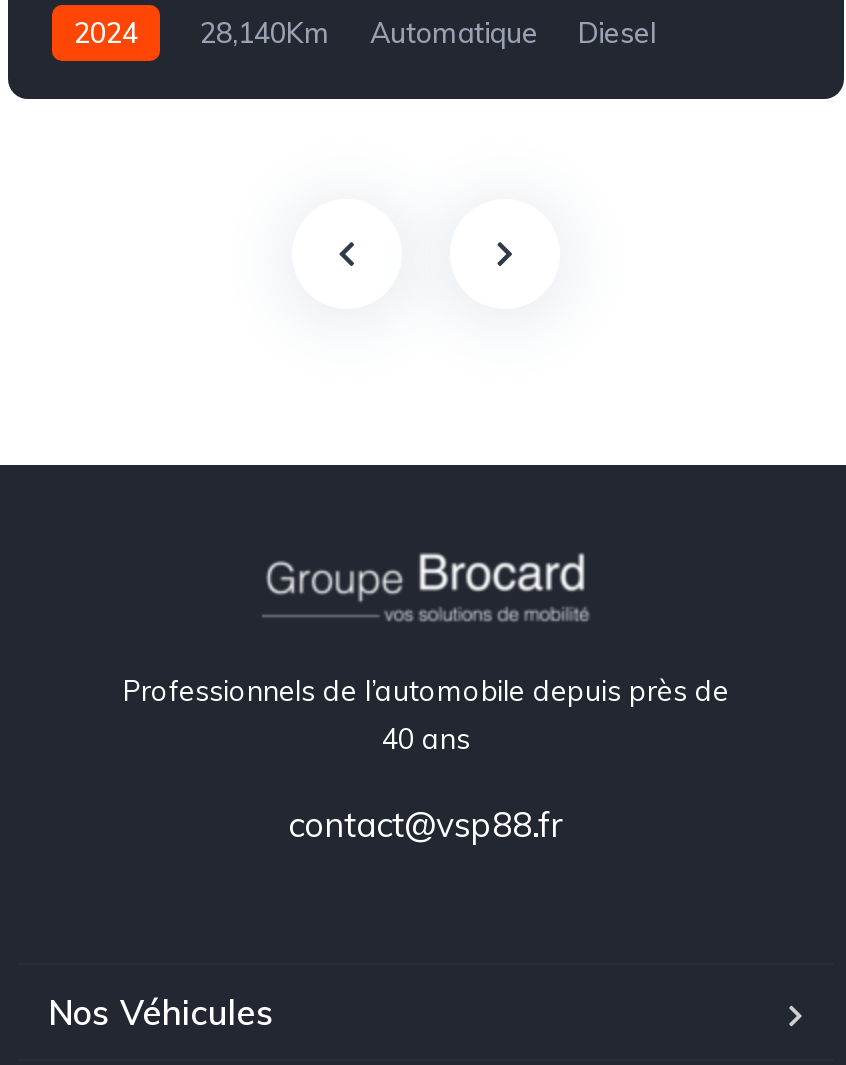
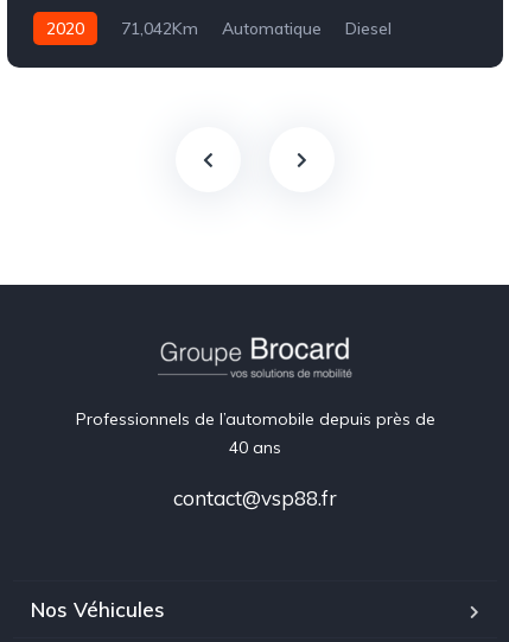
[74,15,330,51] 2024 | 28,140Km -> [46,18,198,39] 2020 | 71,042Km

